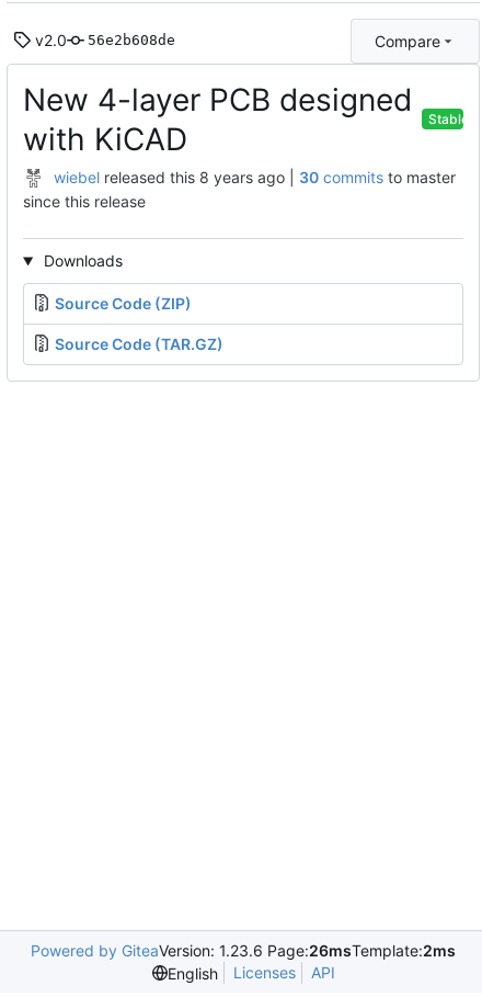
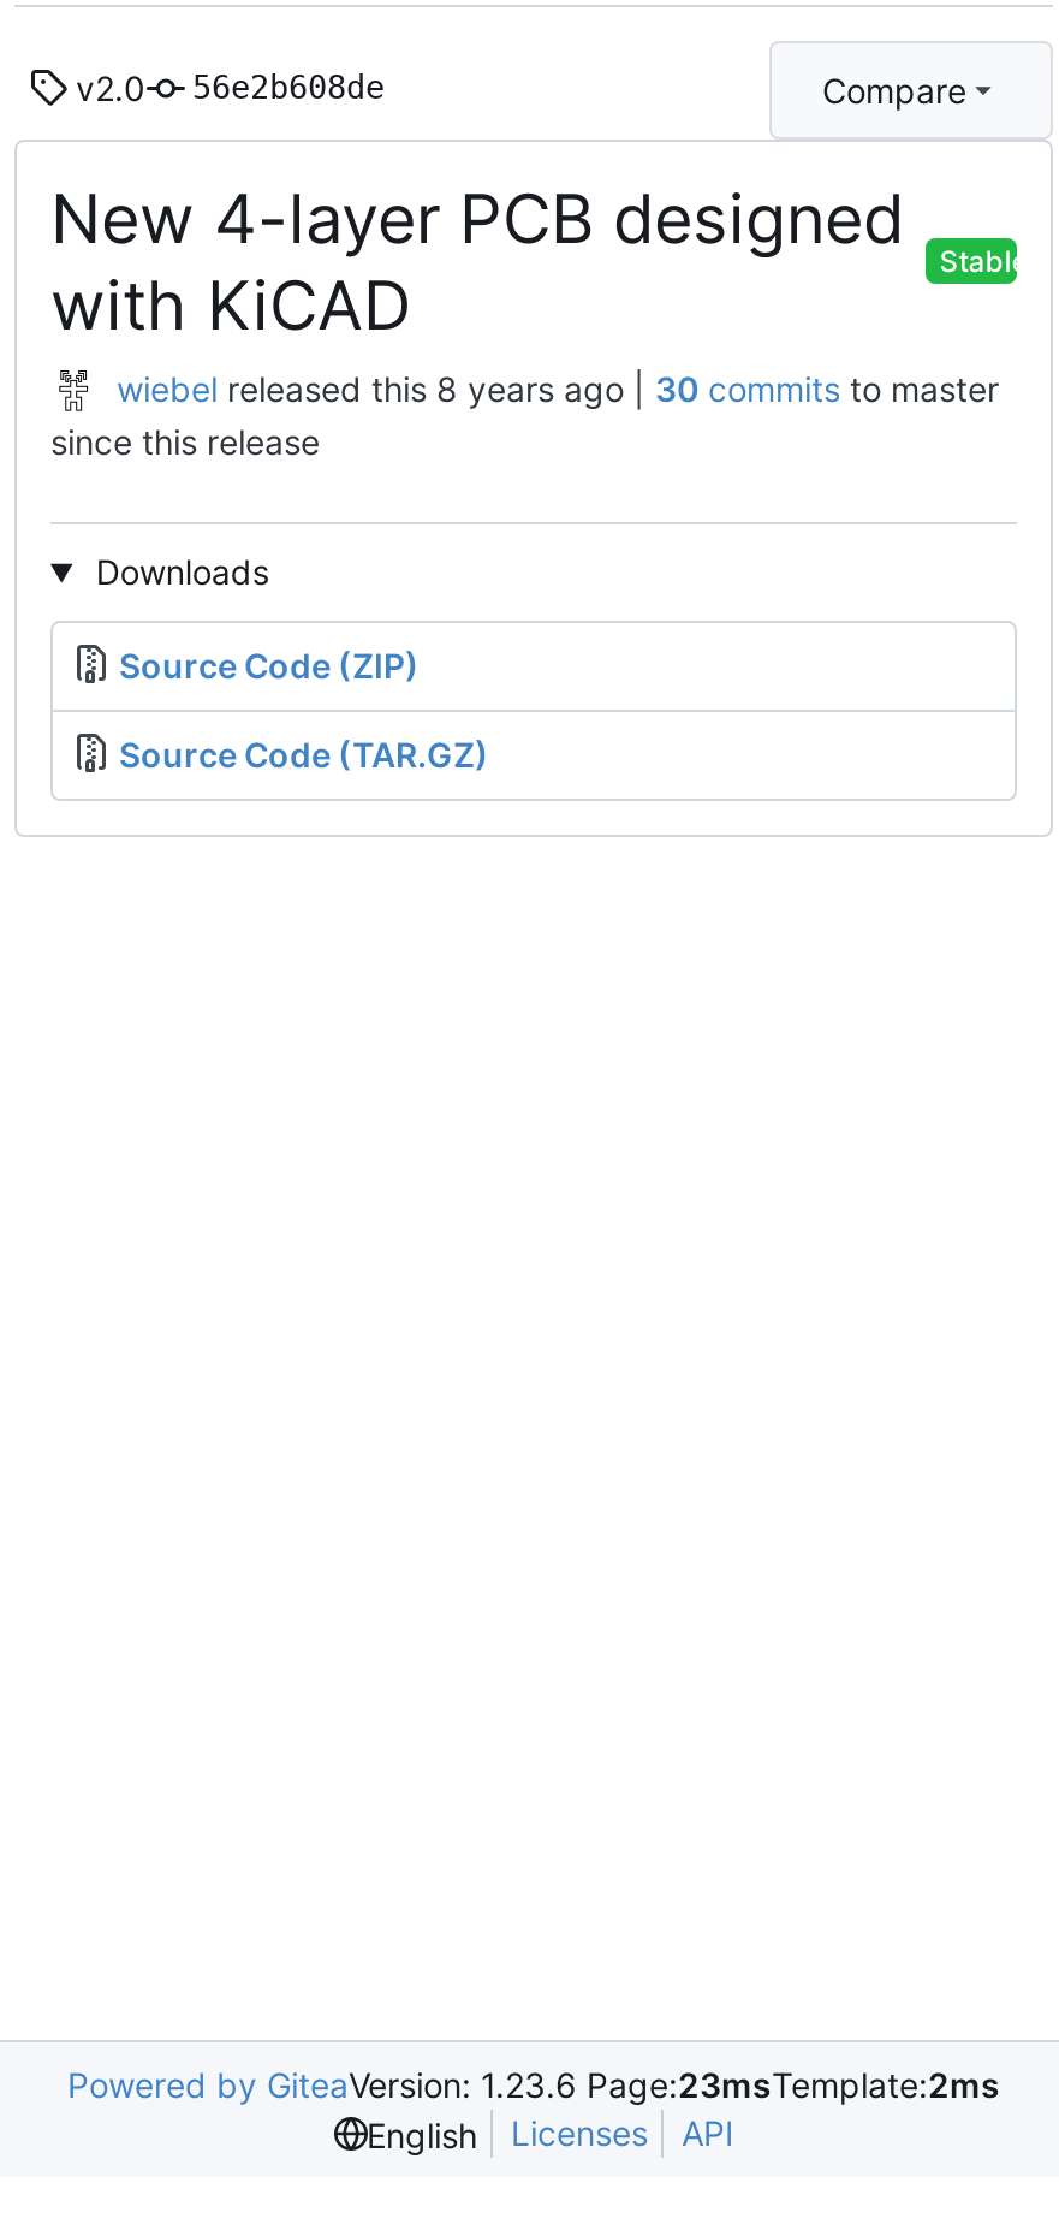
[31,941,456,960] Powered by GiteaVersion: 1.23.6 Page:26msTemplate:2ms -> [67,2064,1000,2105] Powered by GiteaVersion: 1.23.6 Page:23msTemplate:2ms

